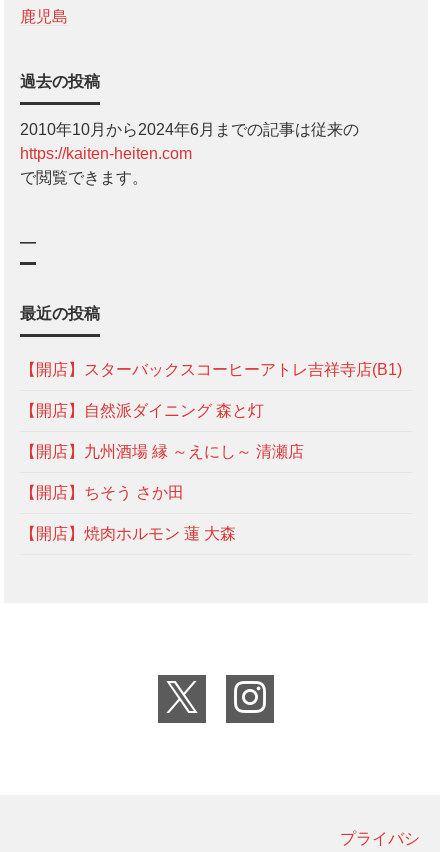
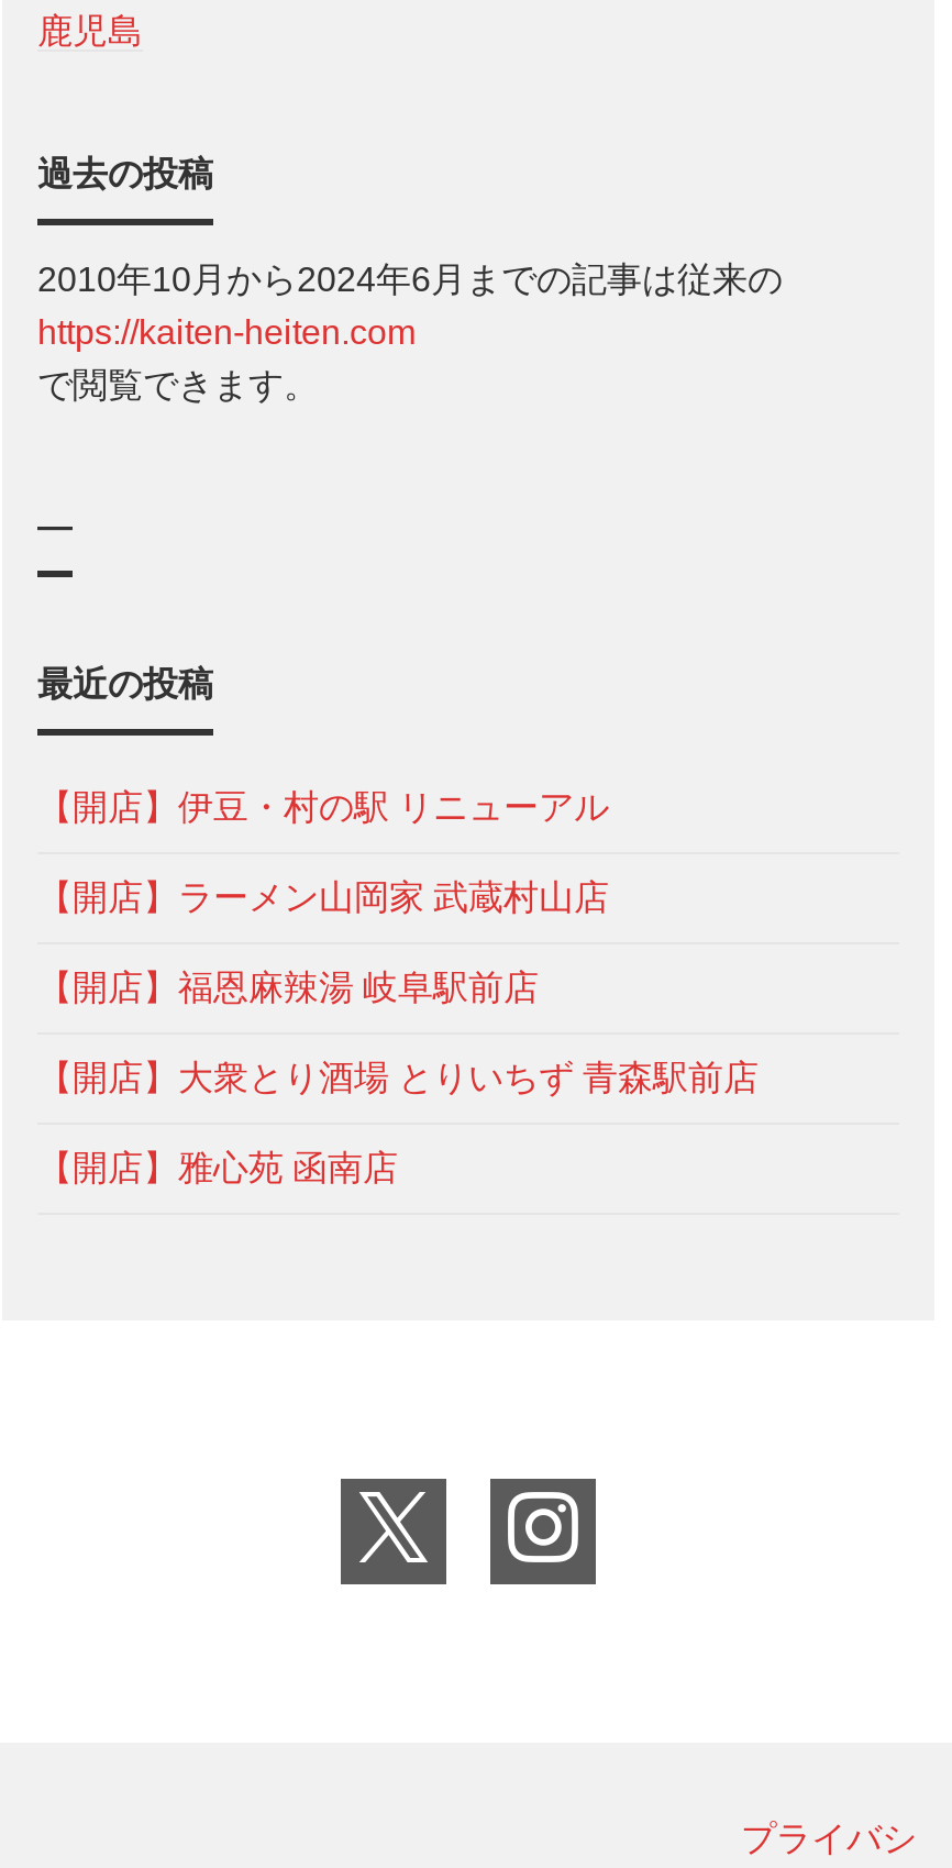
[20,361,402,378] 【開店】スターバックスコーヒーアトレ吉祥寺店(B1) -> [37,788,609,825] 【開店】伊豆・村の駅 リニューアル
[20,402,264,419] 【開店】自然派ダイニング 森と灯 -> [37,878,609,915] 【開店】ラーメン山岡家 武蔵村山店
[20,443,304,460] 【開店】九州酒場 縁 ～えにし～ 清瀬店 -> [37,968,539,1005] 【開店】福恩麻辣湯 岐阜駅前店
[20,484,184,501] 【開店】ちそう さか田 -> [37,1058,759,1096] 【開店】大衆とり酒場 とりいちず 青森駅前店
[20,525,236,542] 【開店】焼肉ホルモン 蓮 大森 -> [37,1148,398,1186] 【開店】雅心苑 函南店

